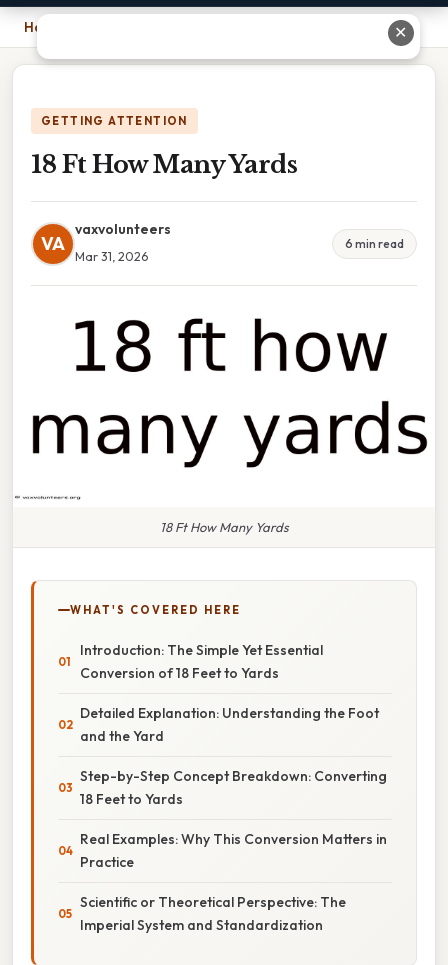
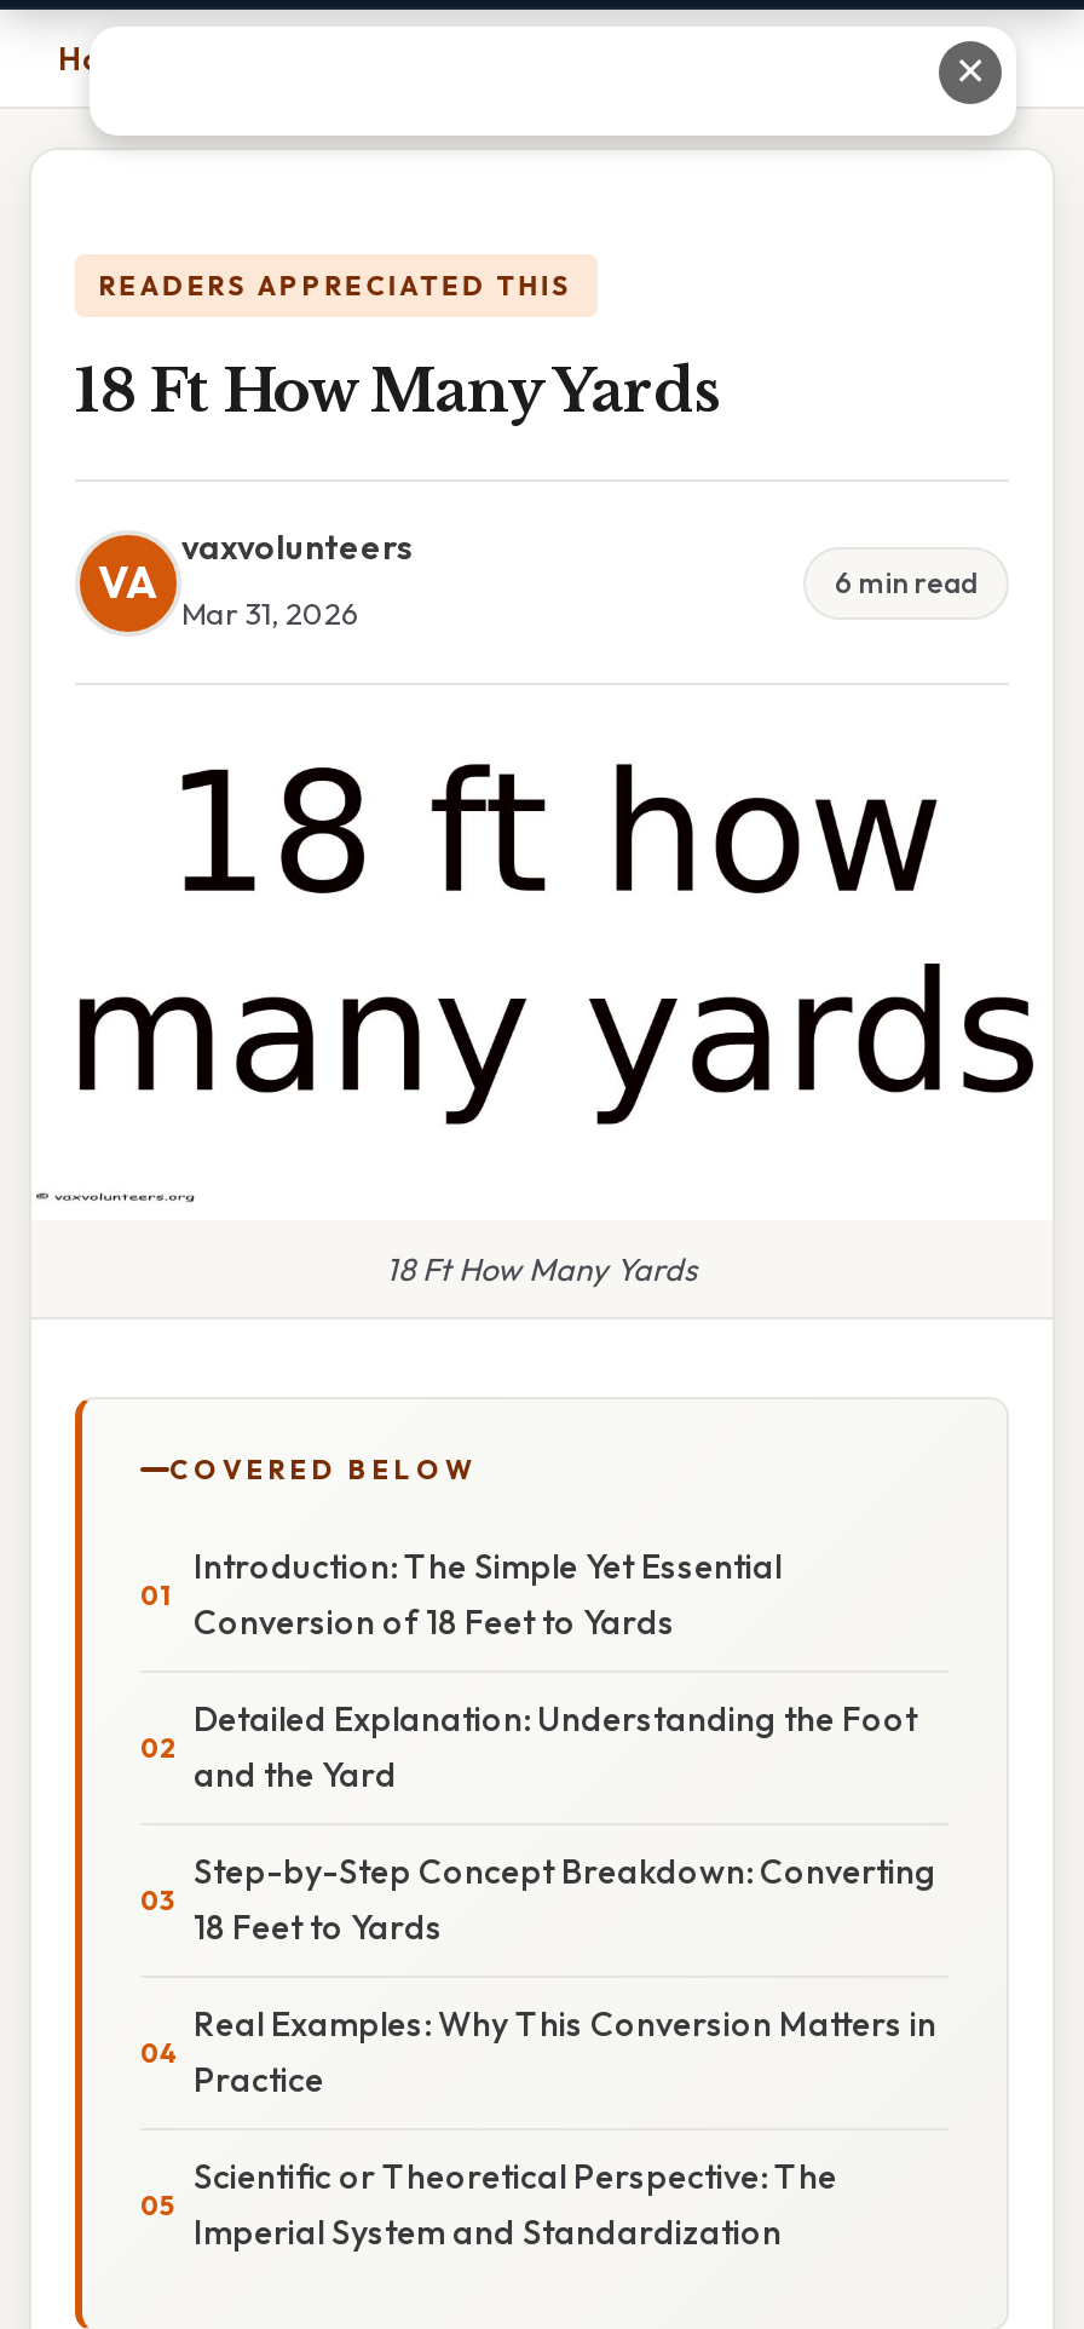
[41,114,188,128] GETTING ATTENTION -> [99,269,572,303] READERS APPRECIATED THIS
[70,603,241,617] WHAT'S COVERED HERE -> [169,1452,477,1486] COVERED BELOW

